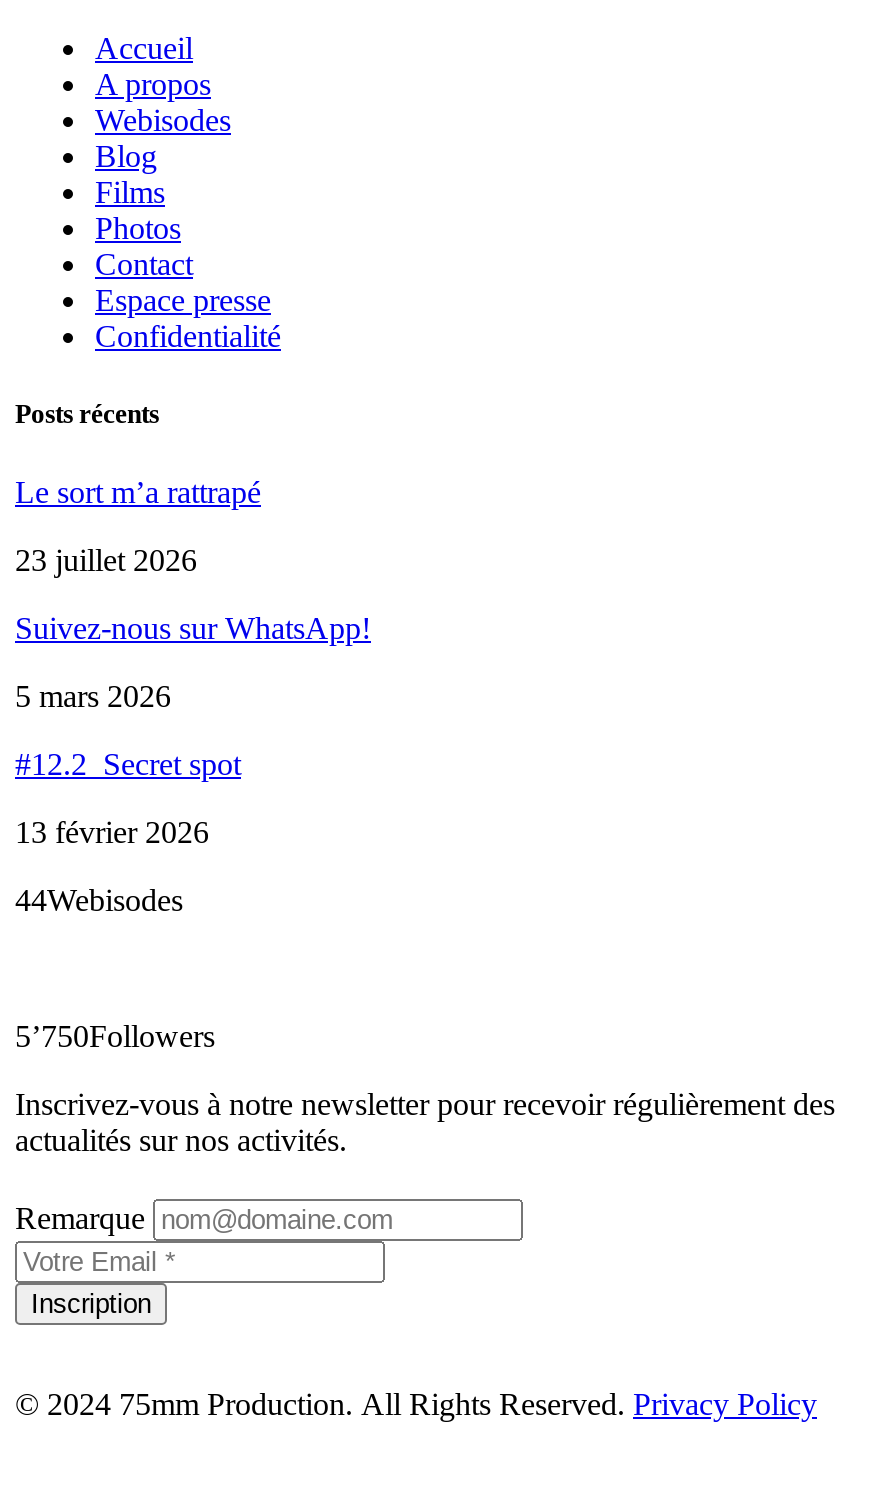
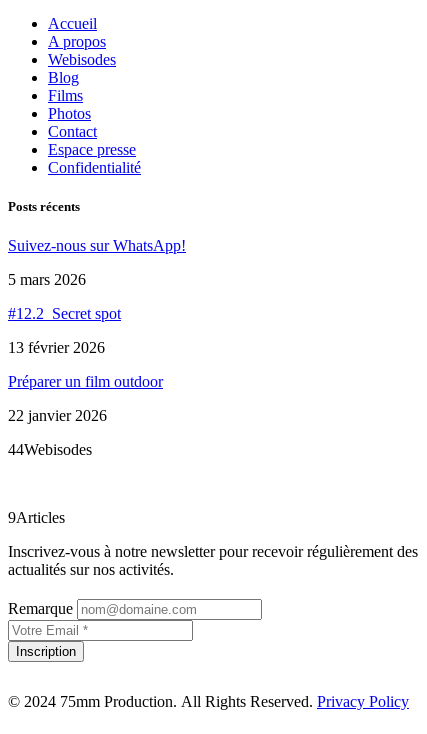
[15,476,261,578] Le sort m’a rattrapé | 23 juillet 2026 -> none
moved [15,612,371,850] -> [8,237,186,356]: Suivez-nous sur WhatsApp! | 5 mars 2026 | #12.2 Secret spot | 13 février 2026
none -> [8,373,163,424] Préparer un film outdoor | 22 janvier 2026
[15,1020,215,1054] 5’750Followers -> [8,509,65,526] 9Articles

